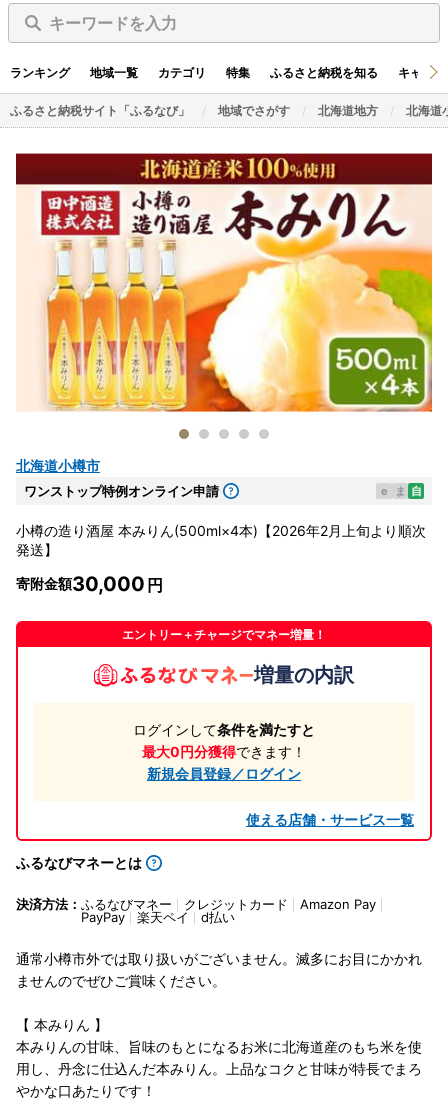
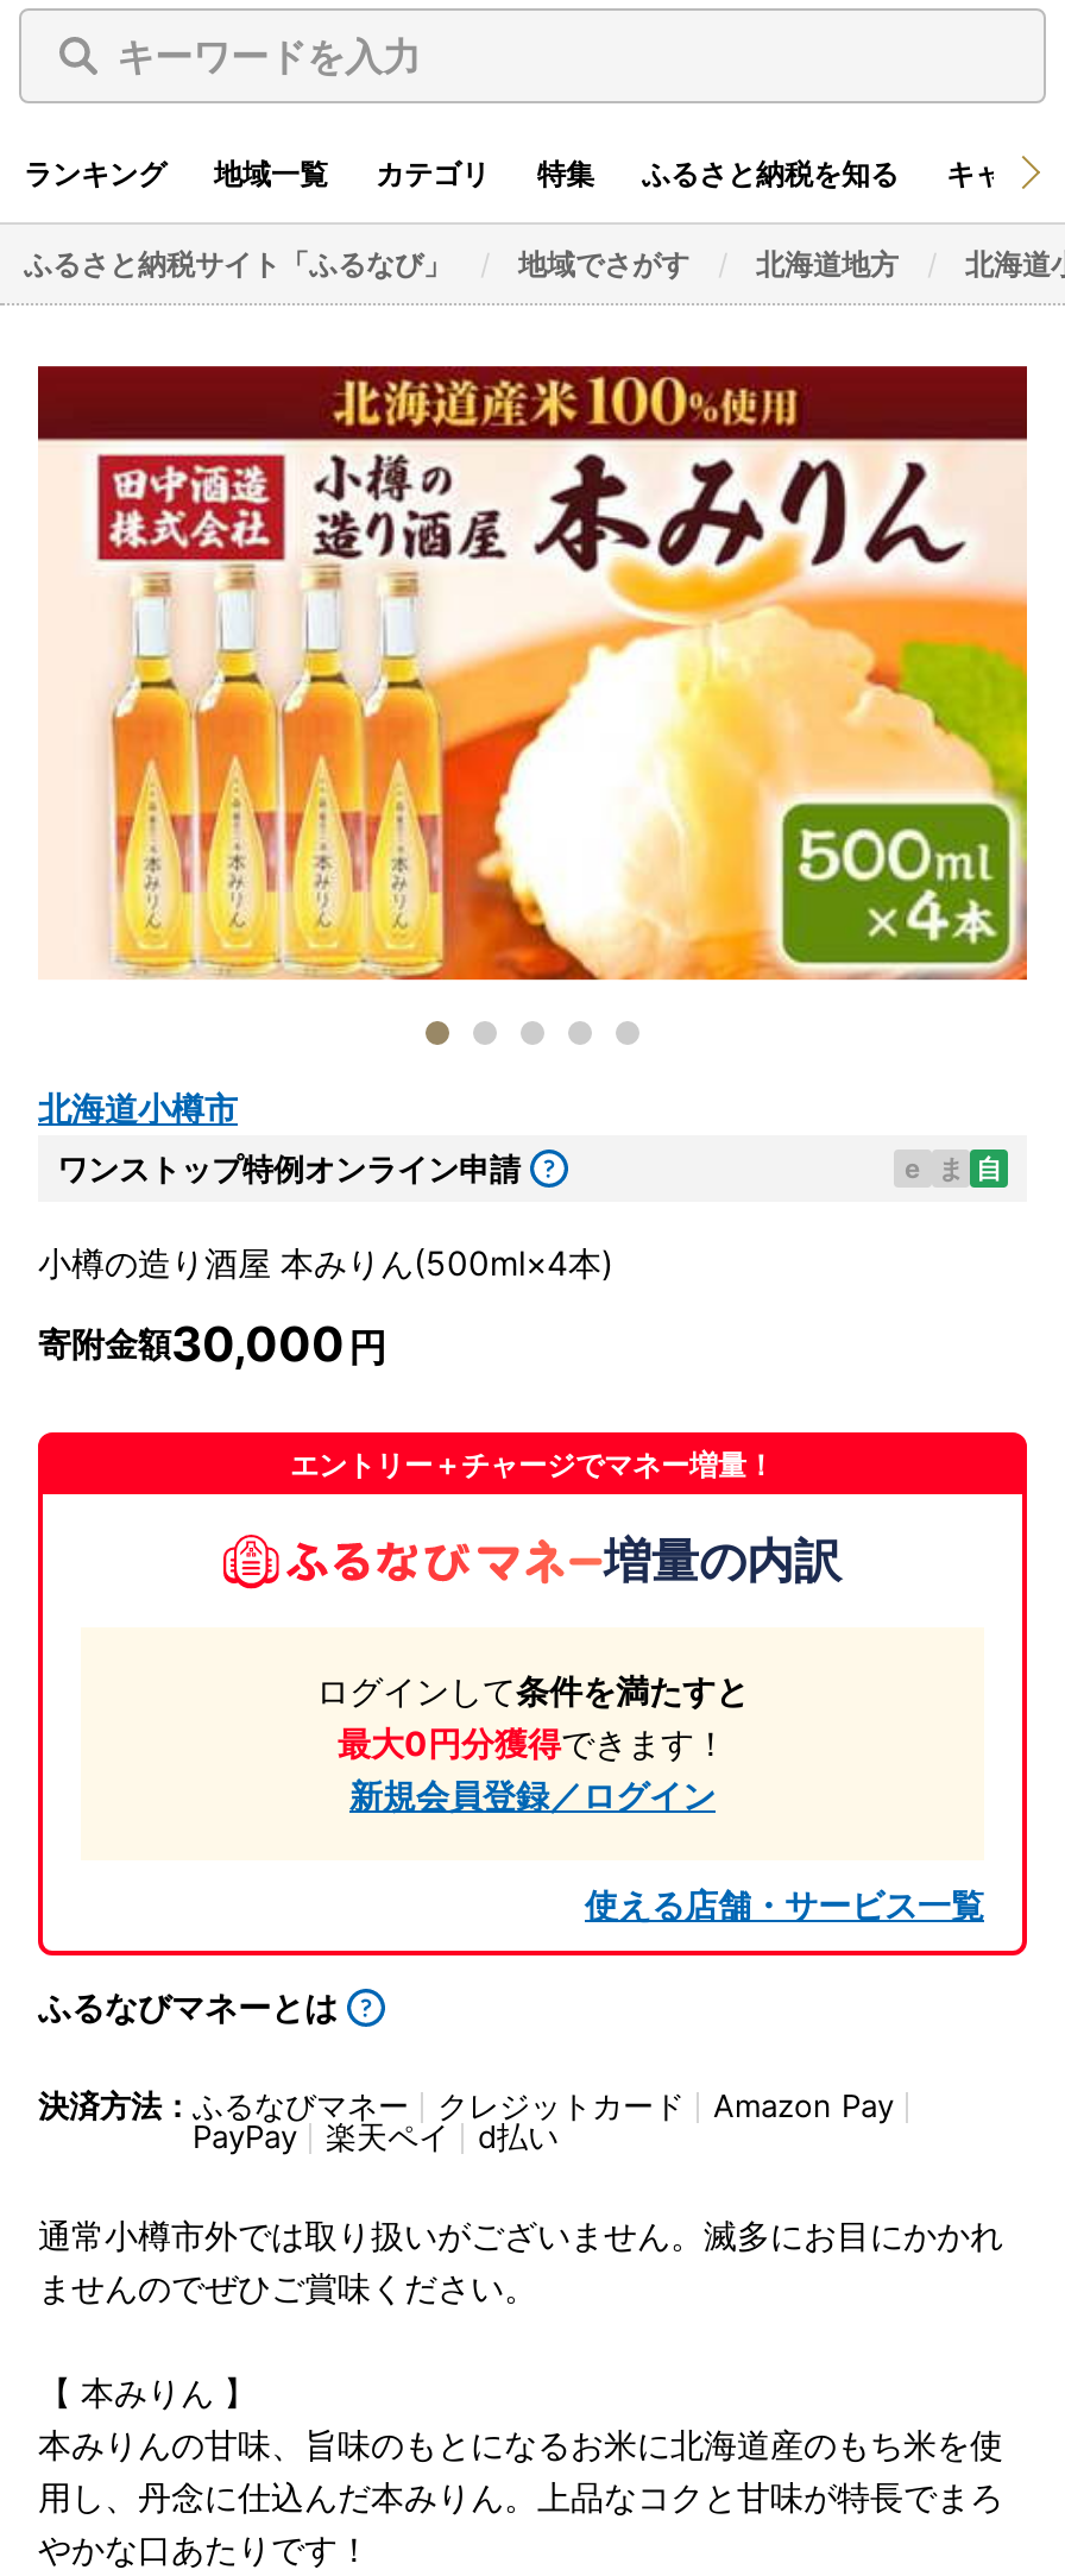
[16,522,426,558] 小樽の造り酒屋 本みりん(500ml×4本)【2026年2月上旬より順次 | 発送】 -> [38,1243,613,1283] 小樽の造り酒屋 本みりん(500ml×4本)

